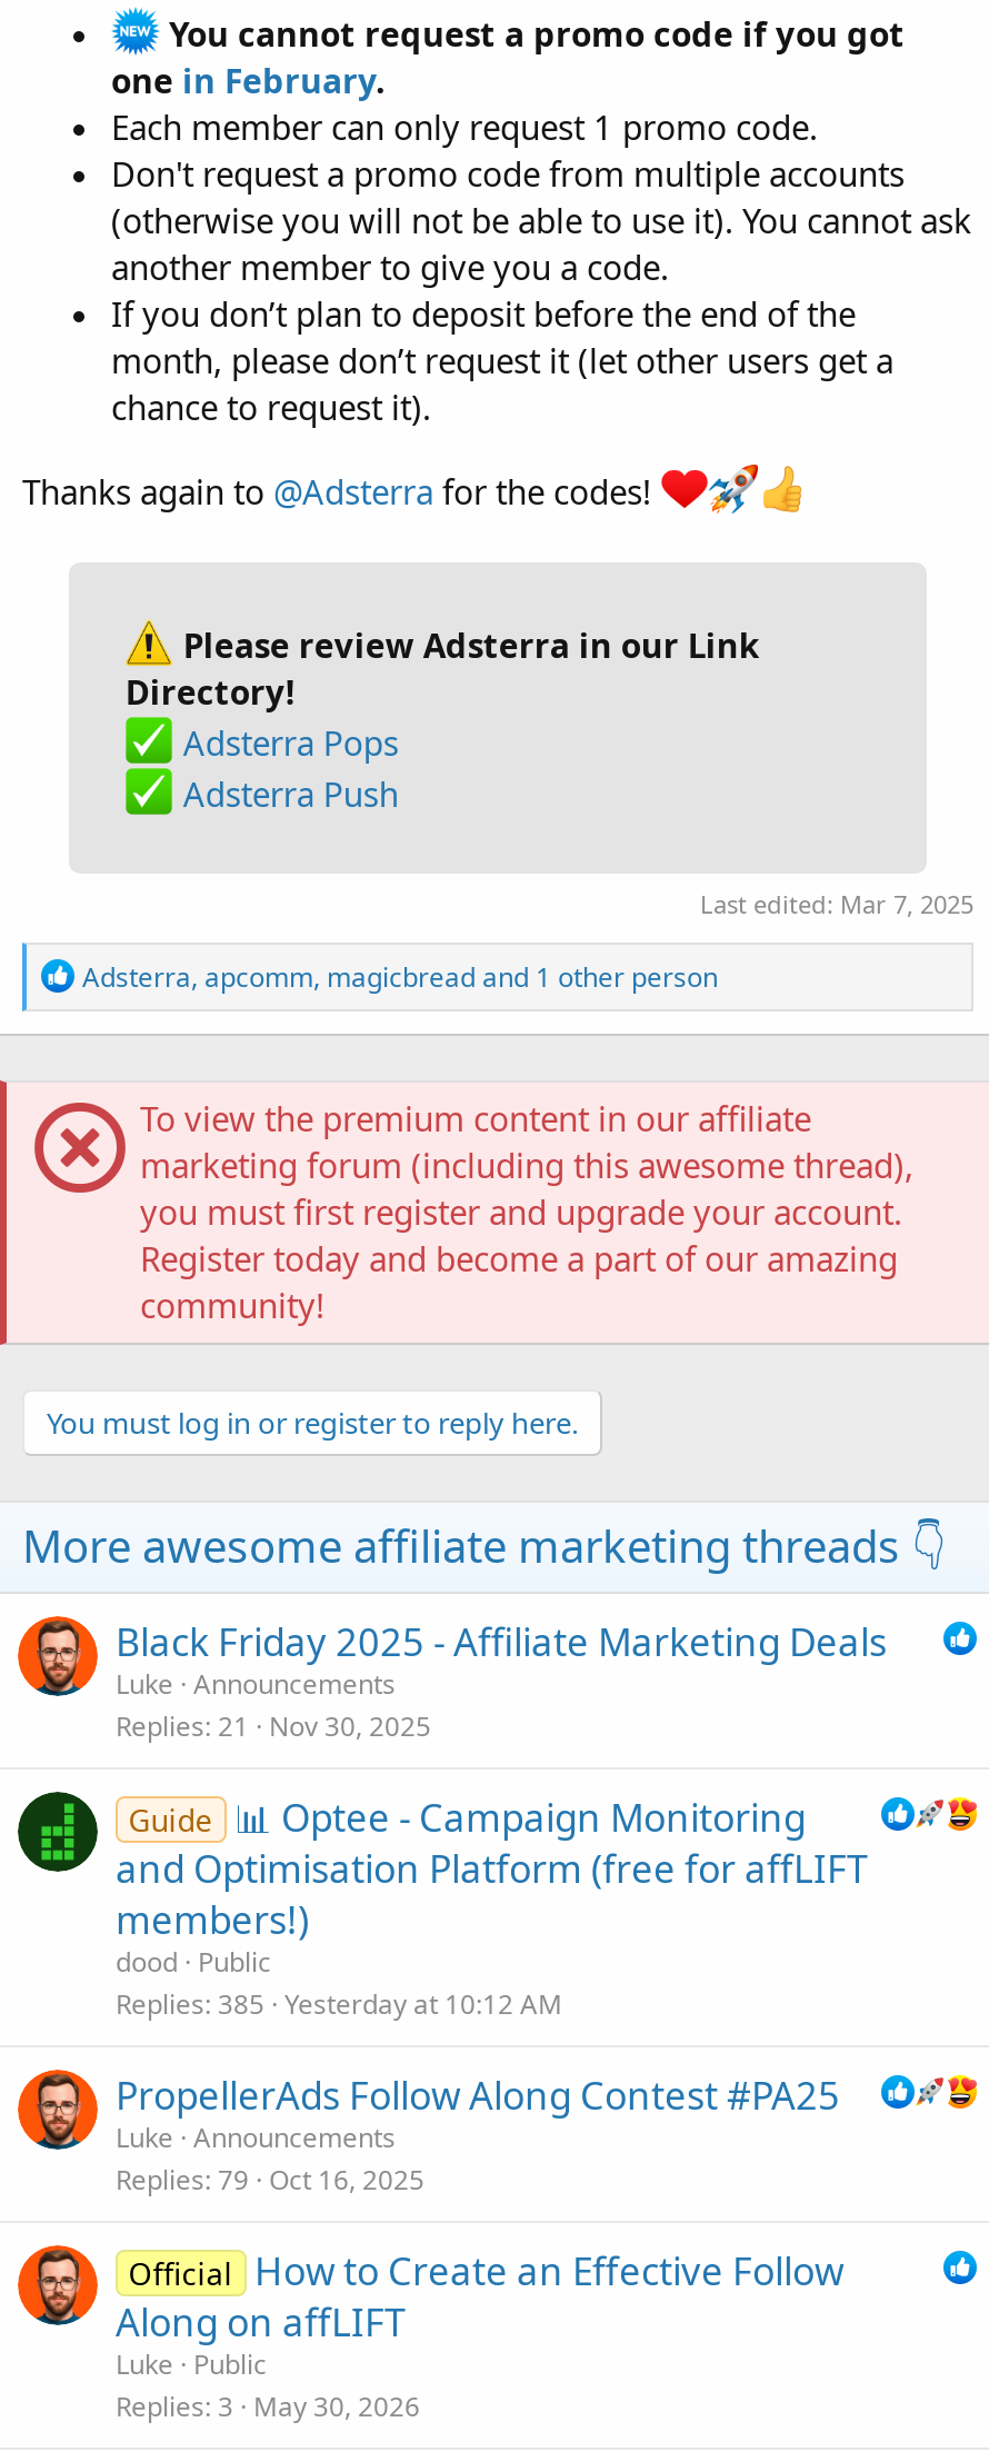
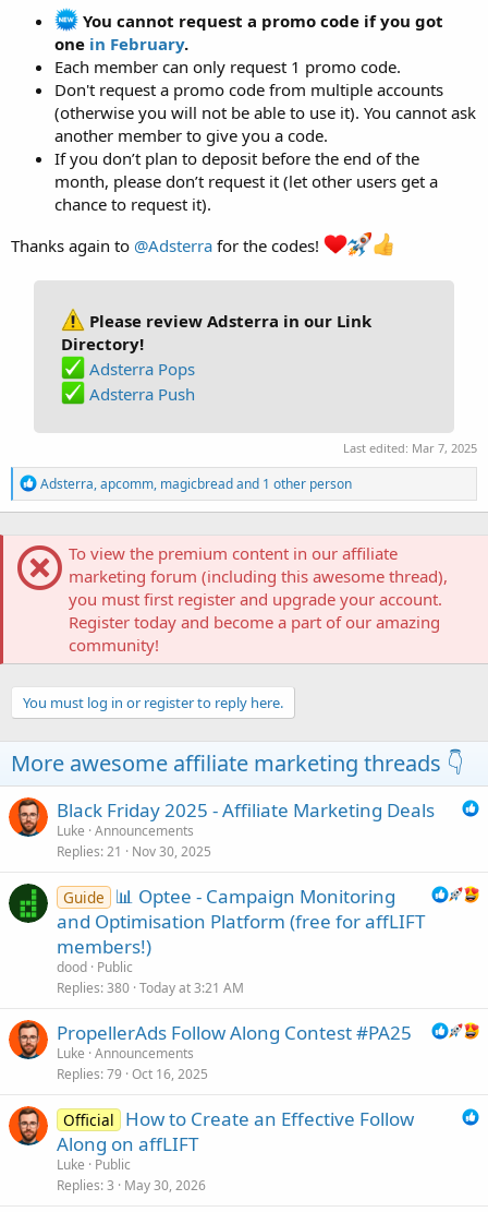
[116,1984,562,2022] Replies 385 Yesterday at 10:12 AM -> [57,978,244,997] Replies 380 Today at 3:21 AM

